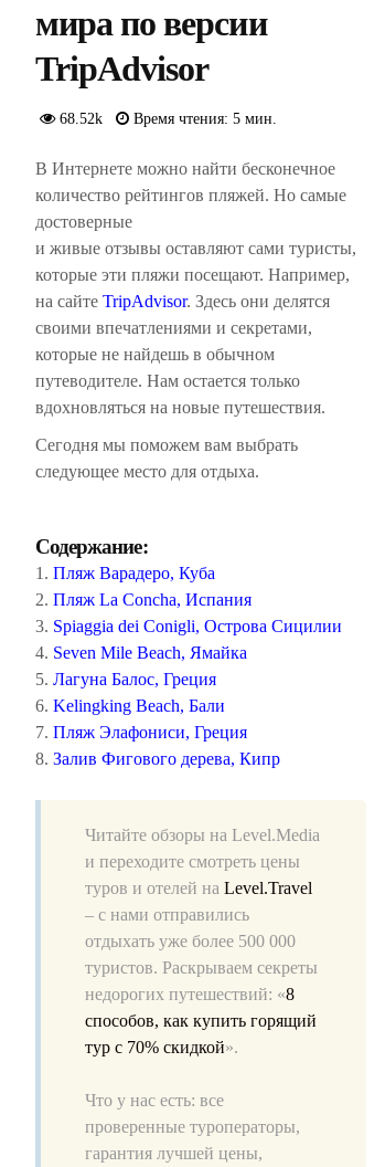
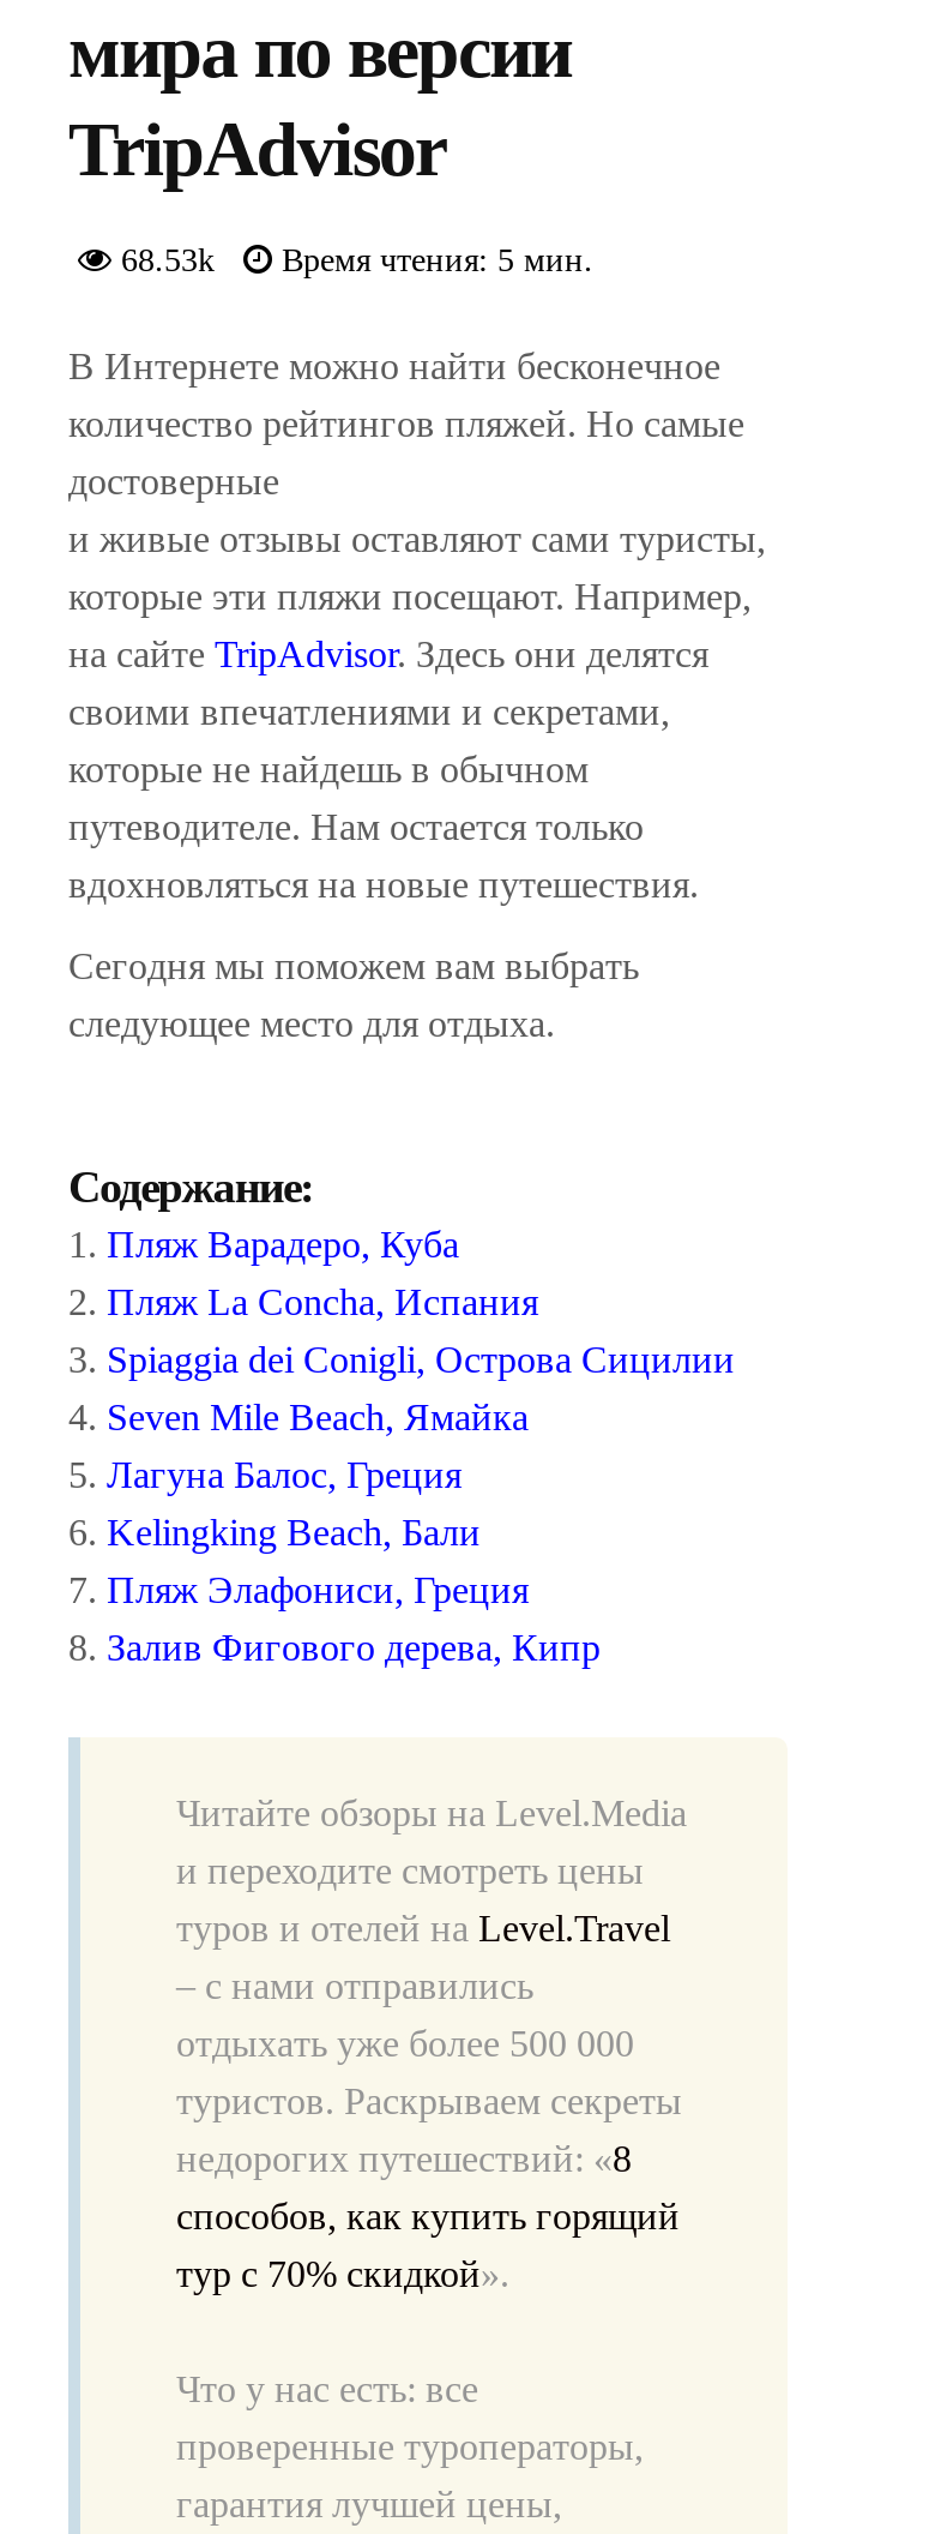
[60,111,277,128] 68.52k Время чтения: 5 мин. -> [121,241,593,277] 68.53k Время чтения: 5 мин.

